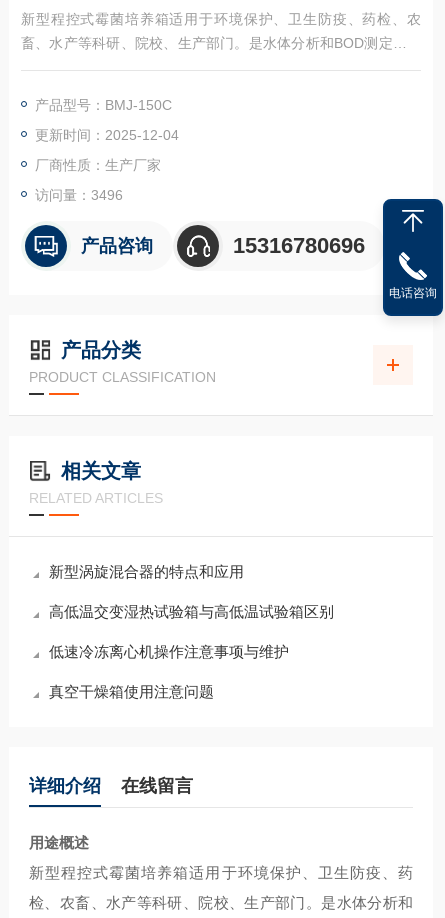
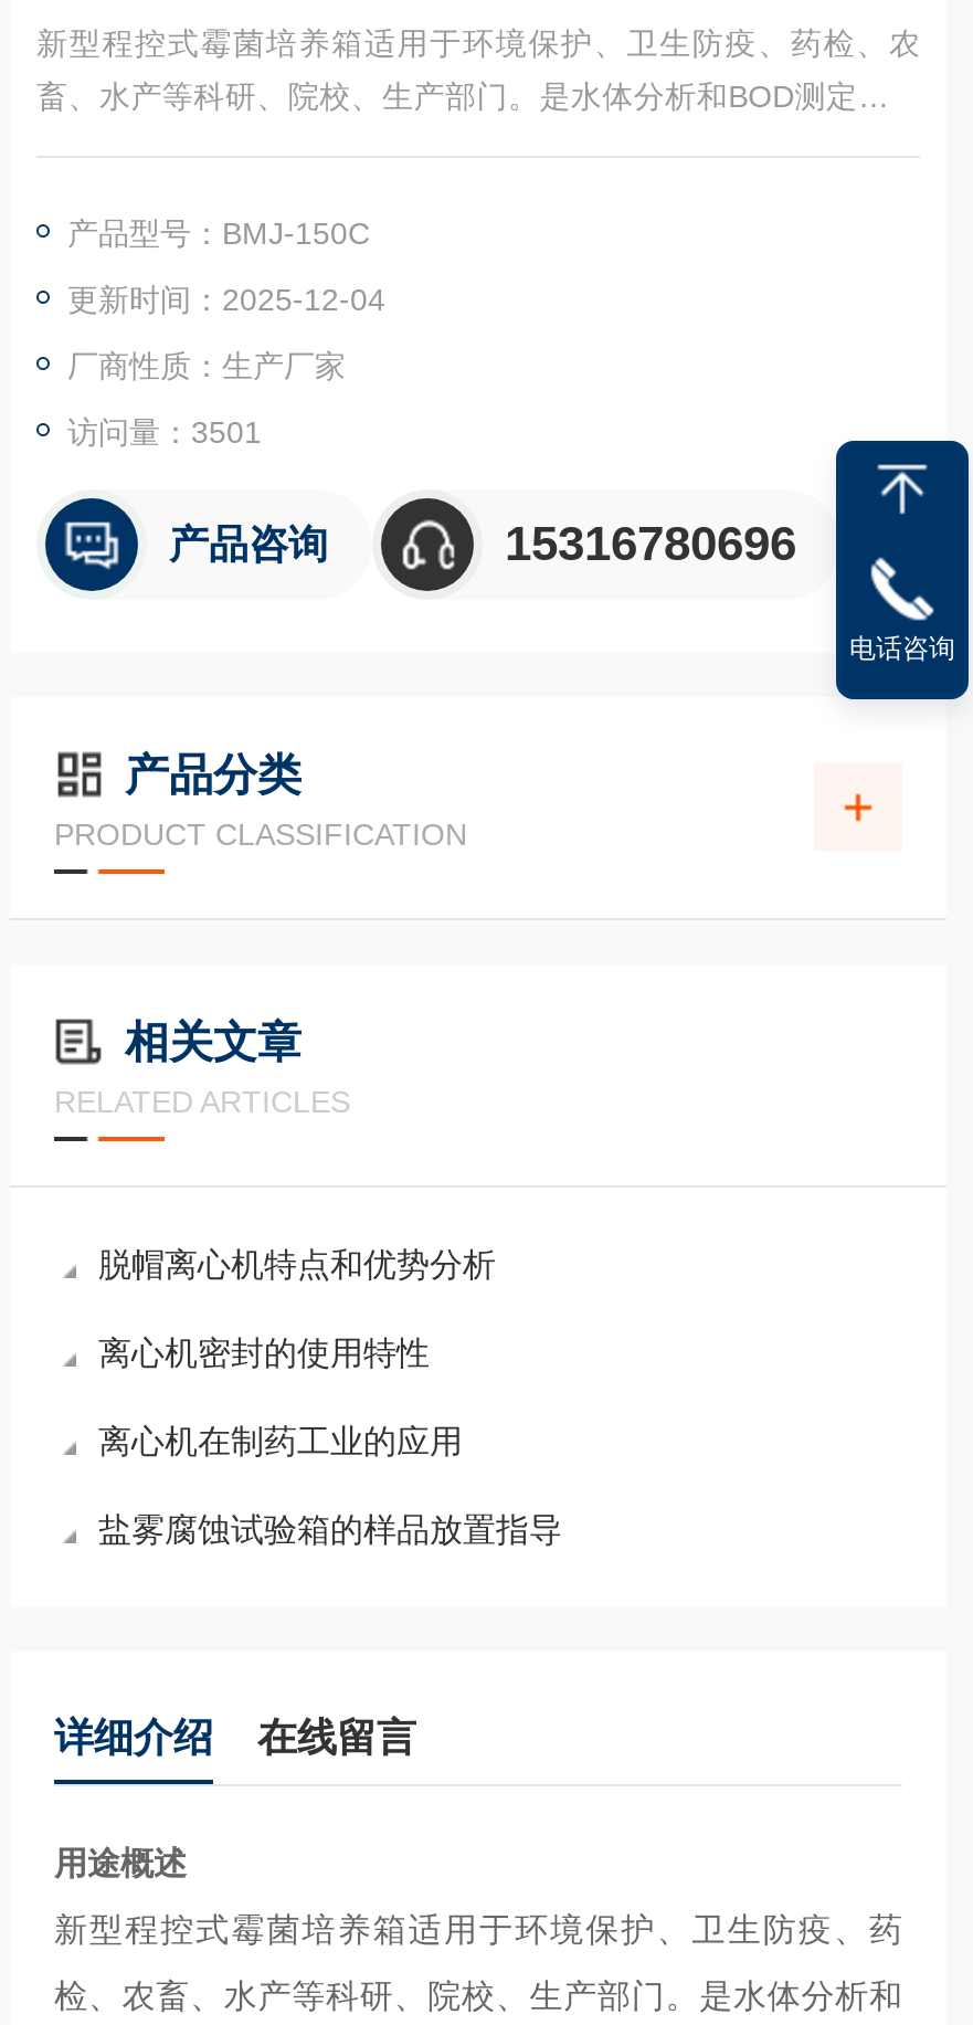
[35,187,123,203] 访问量：3496 -> [67,414,262,450] 访问量：3501
[49,563,244,580] 新型涡旋混合器的特点和应用 -> [98,1245,496,1283] 脱帽离心机特点和优势分析
[49,603,334,620] 高低温交变湿热试验箱与高低温试验箱区别 -> [98,1333,430,1371] 离心机密封的使用特性
[49,643,289,660] 低速冷冻离心机操作注意事项与维护 -> [98,1422,463,1459] 离心机在制药工业的应用
[49,683,214,700] 真空干燥箱使用注意问题 -> [98,1510,562,1548] 盐雾腐蚀试验箱的样品放置指导

